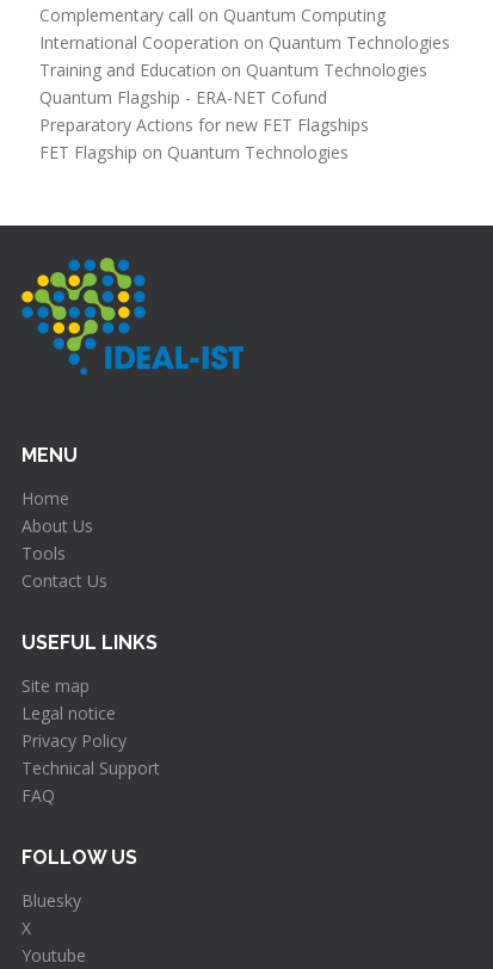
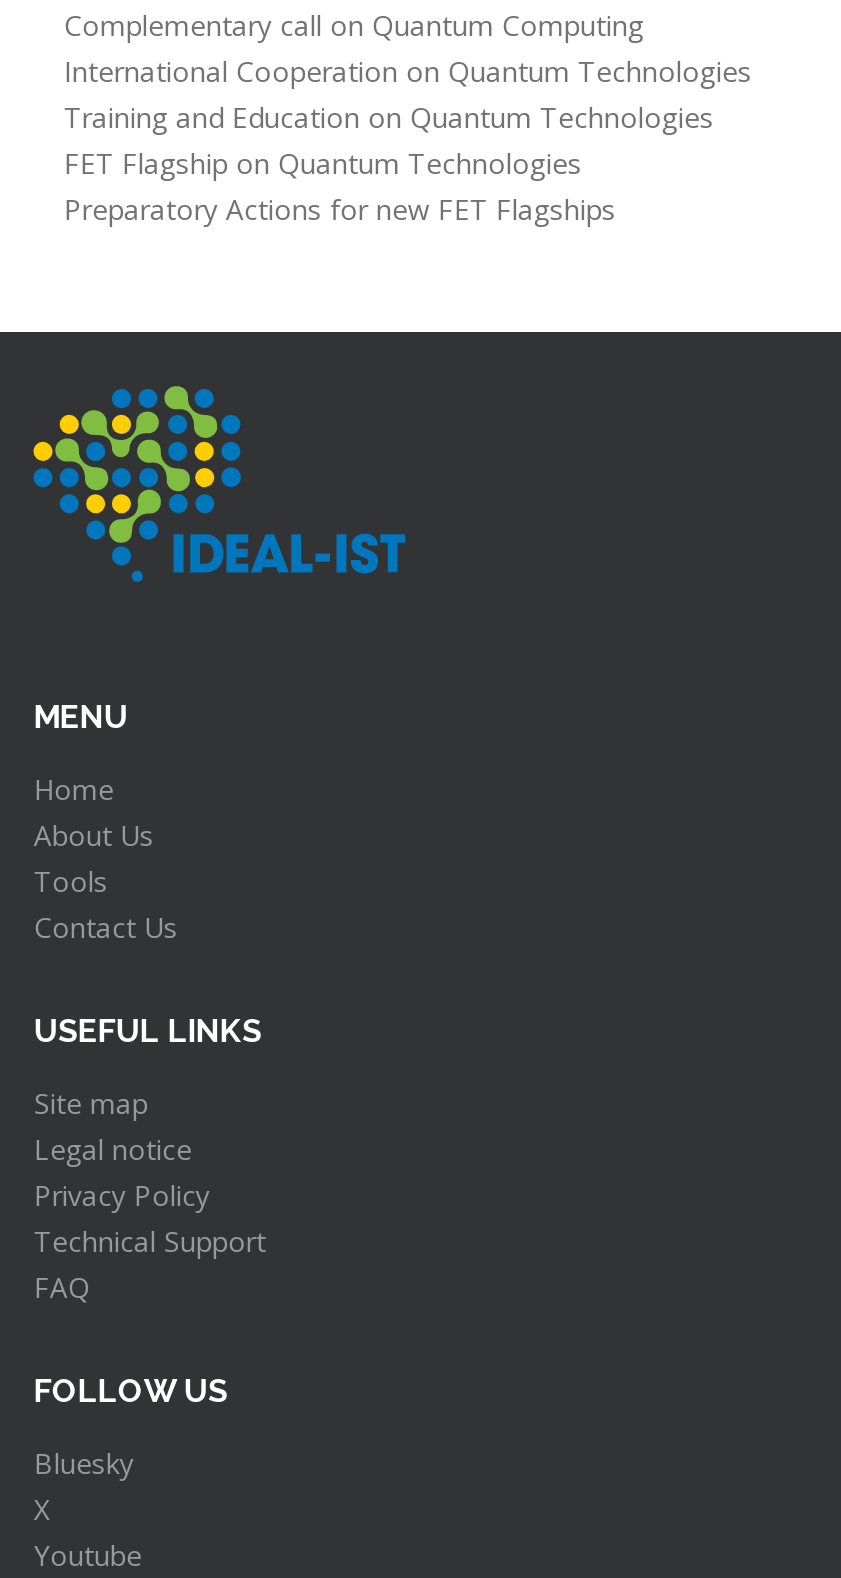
[40,86,328,109] Quantum Flagship - ERA-NET Cofund -> none
moved [40,141,349,163] -> [64,144,582,182]: FET Flagship on Quantum Technologies

